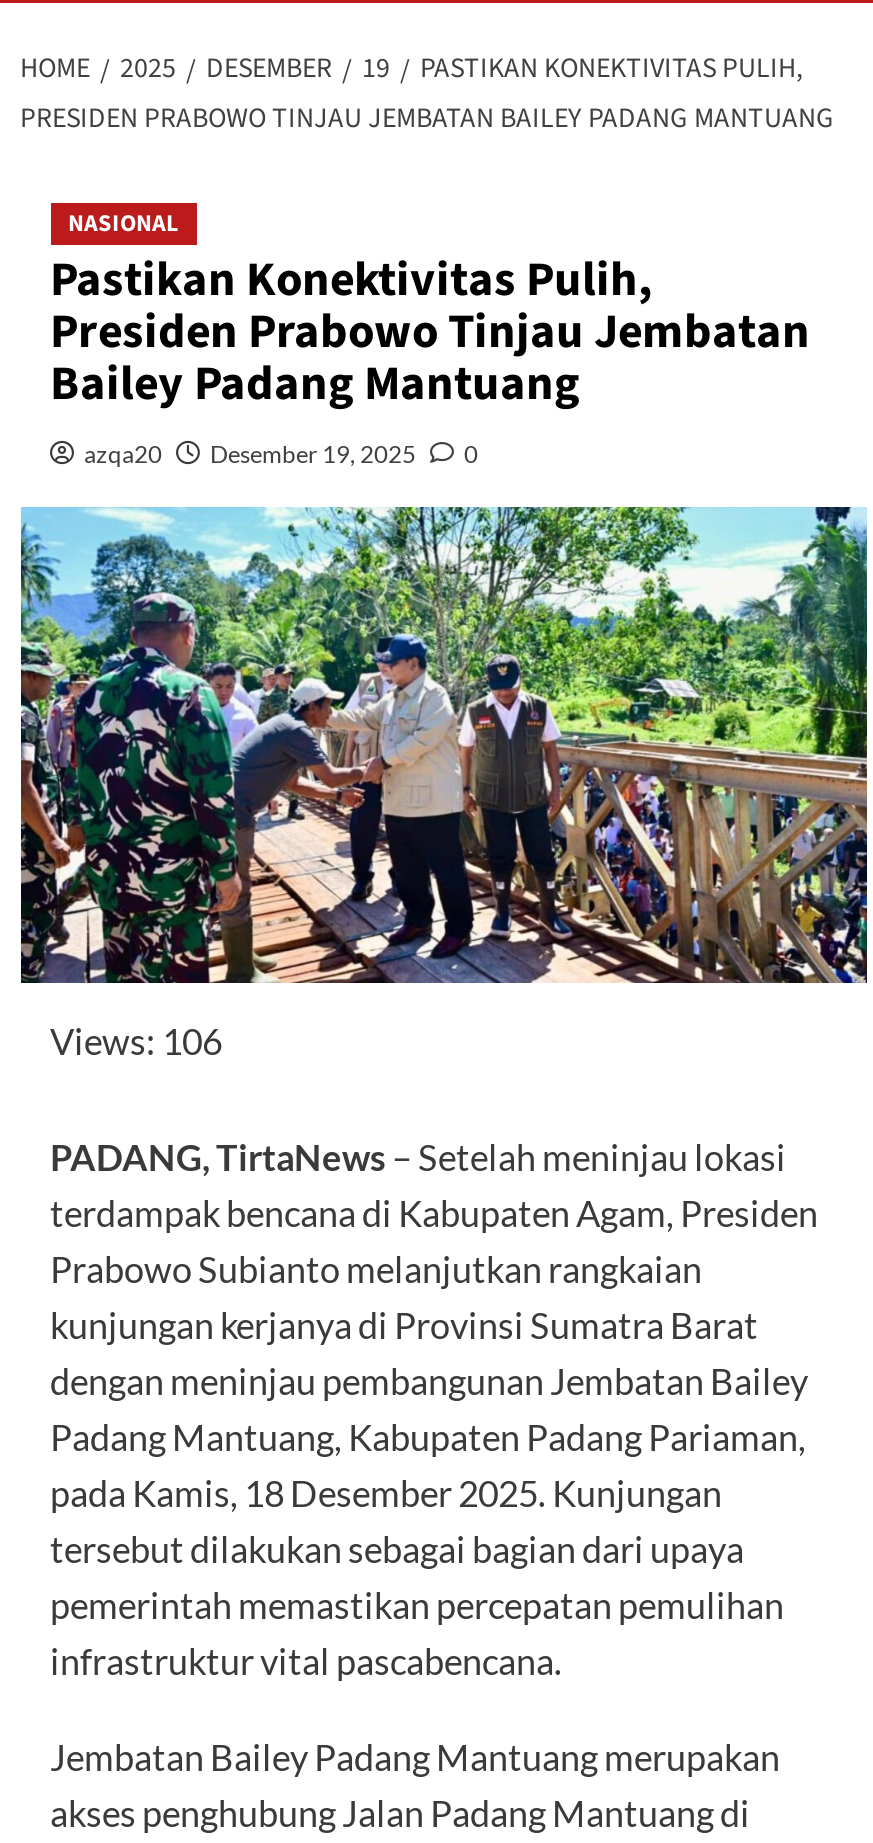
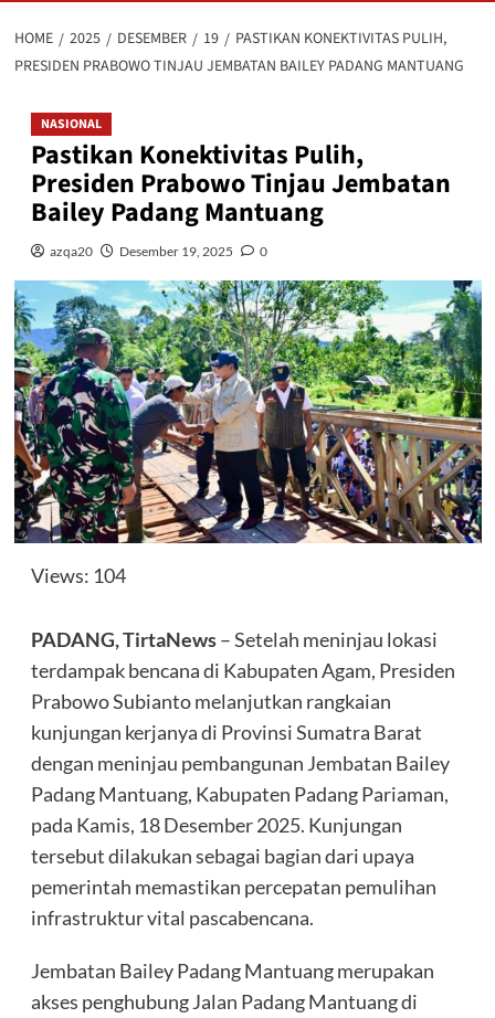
[50,1019,222,1063] Views: 106 -> [30,563,125,588] Views: 104

